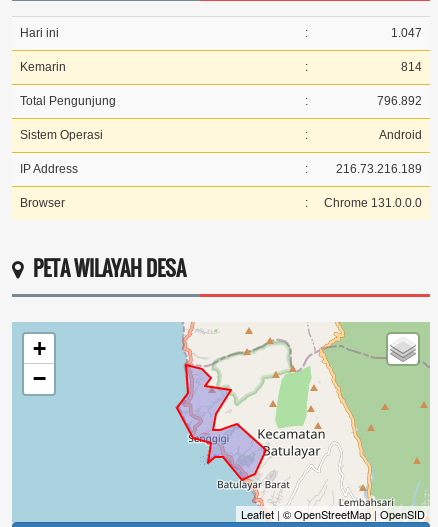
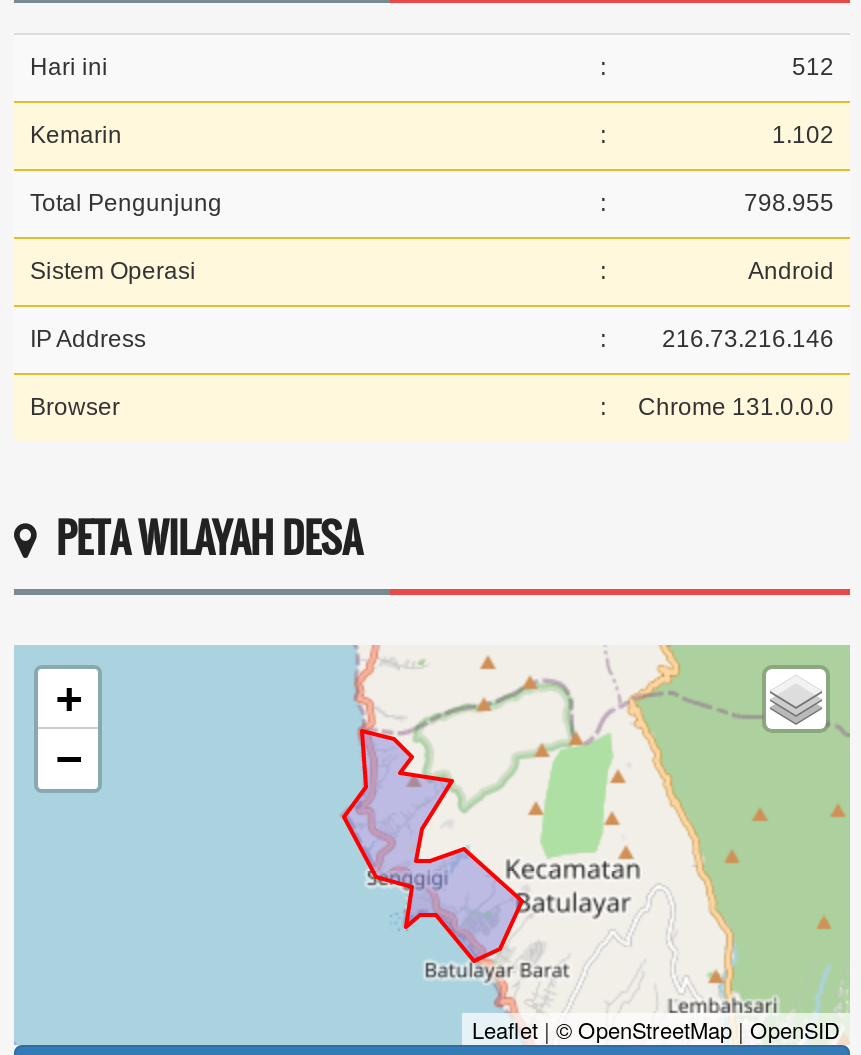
[391,26,422,40] 1.047 -> [792,54,834,82] 512
[401,60,422,74] 814 -> [772,122,834,150] 1.102
[377,94,422,108] 796.892 -> [744,190,834,218] 798.955
[336,162,422,176] 216.73.216.189 -> [662,326,834,354] 216.73.216.146

